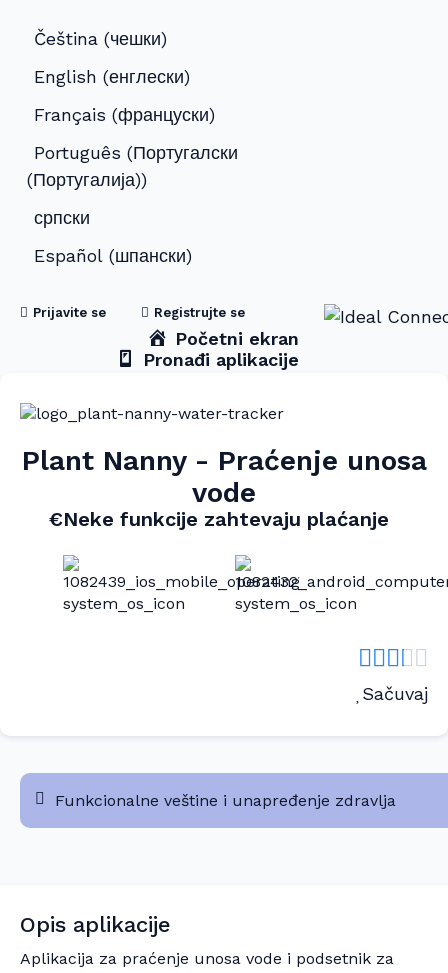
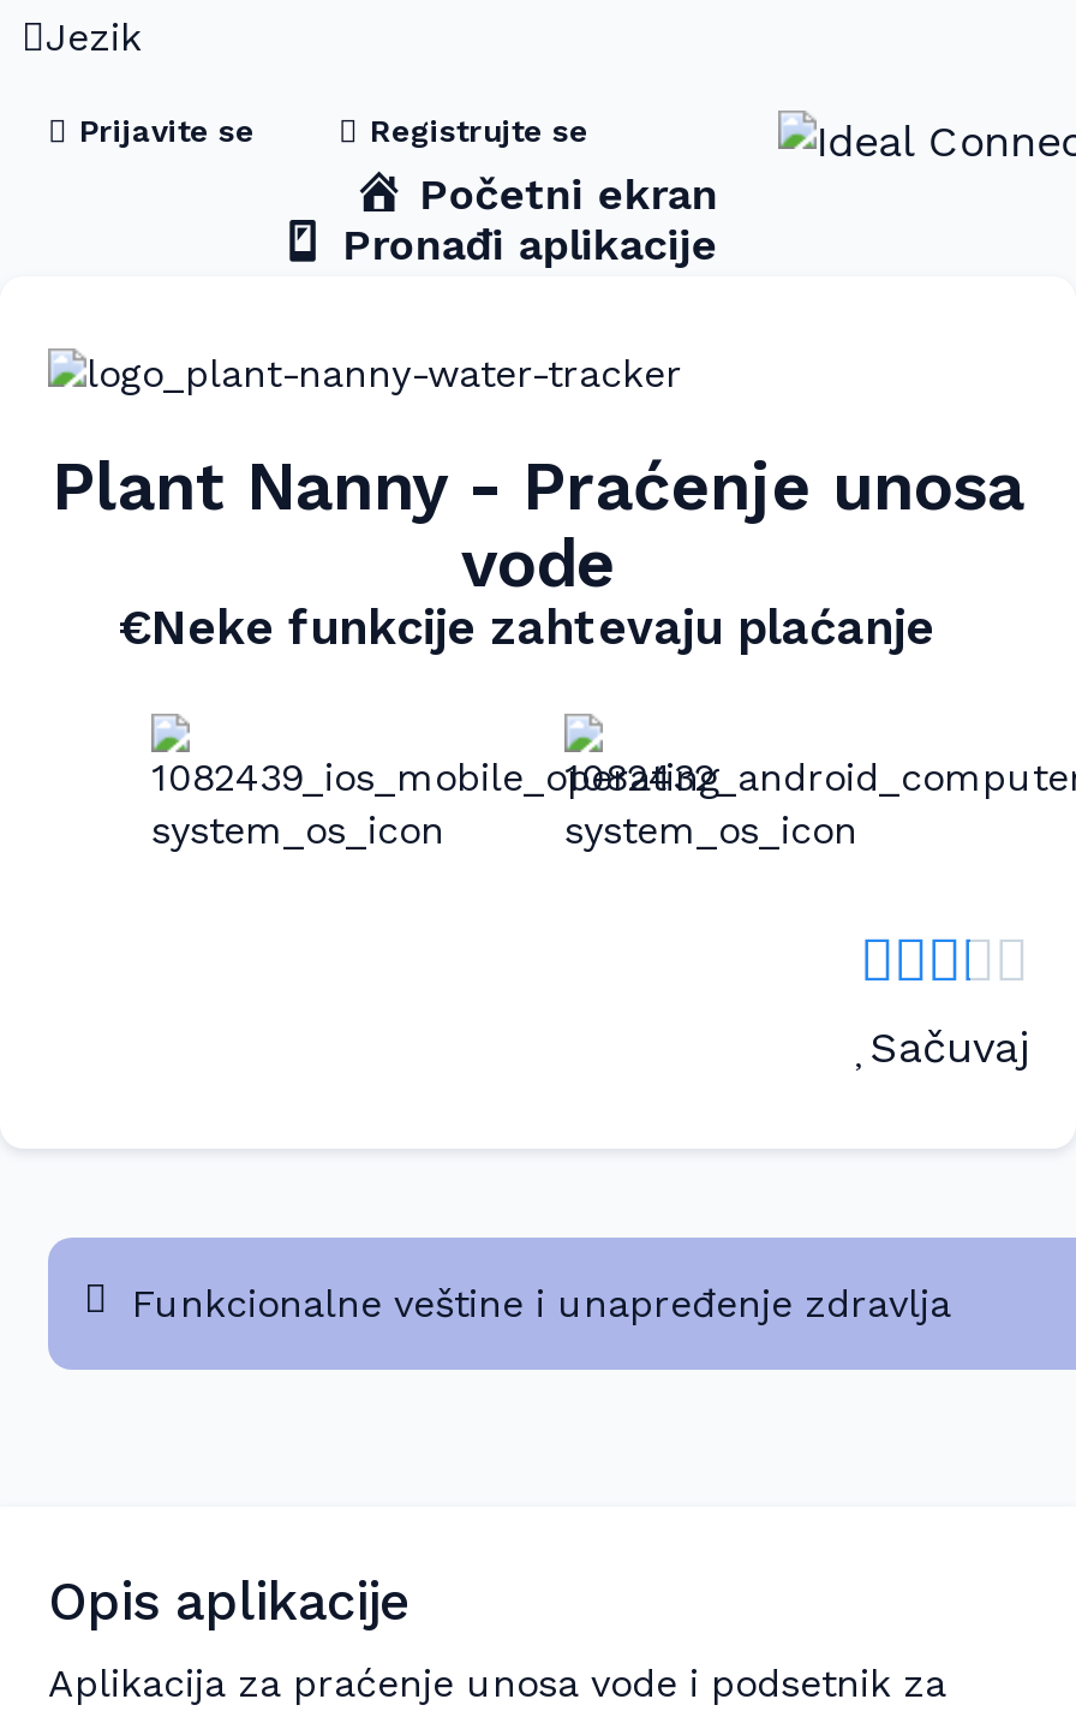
[27,28,238,266] Čeština (чешки) | English (енглески) | Français (француски) | Português (Португалски | (Португалија)) | српски | Español (шпански) -> [46,14,142,60] Jezik

